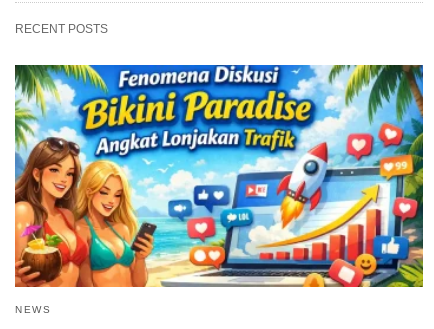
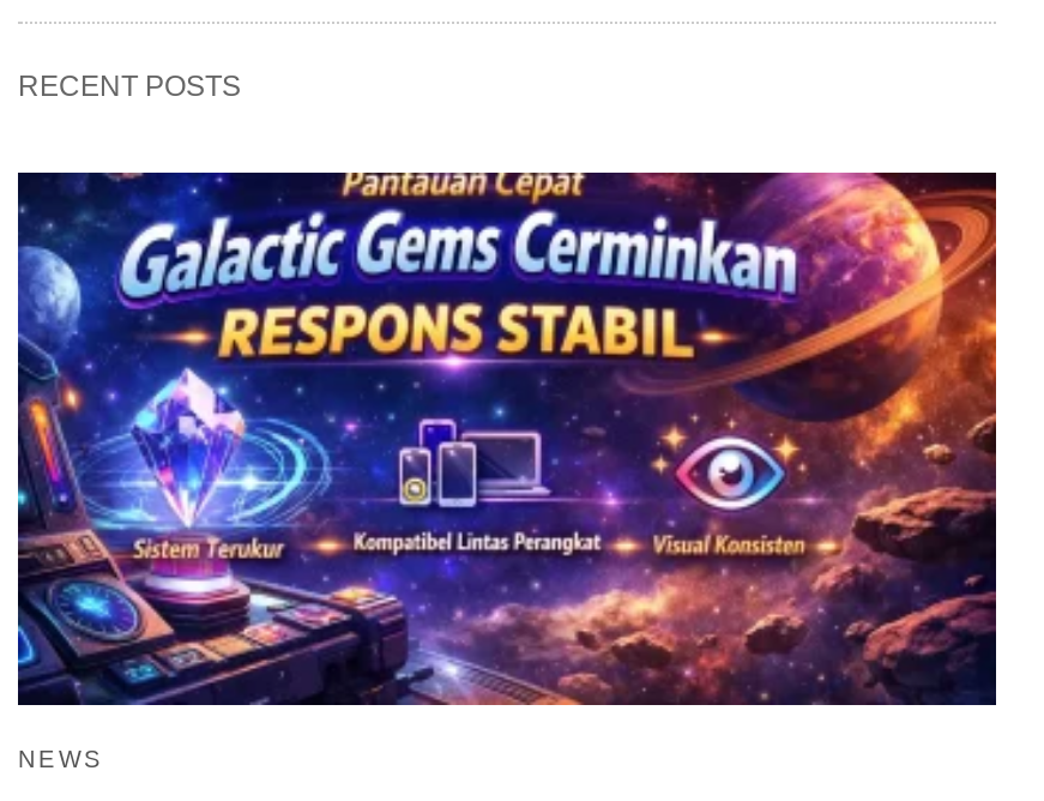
[14,64,424,288] [image] -> [16,170,998,707] [image]

